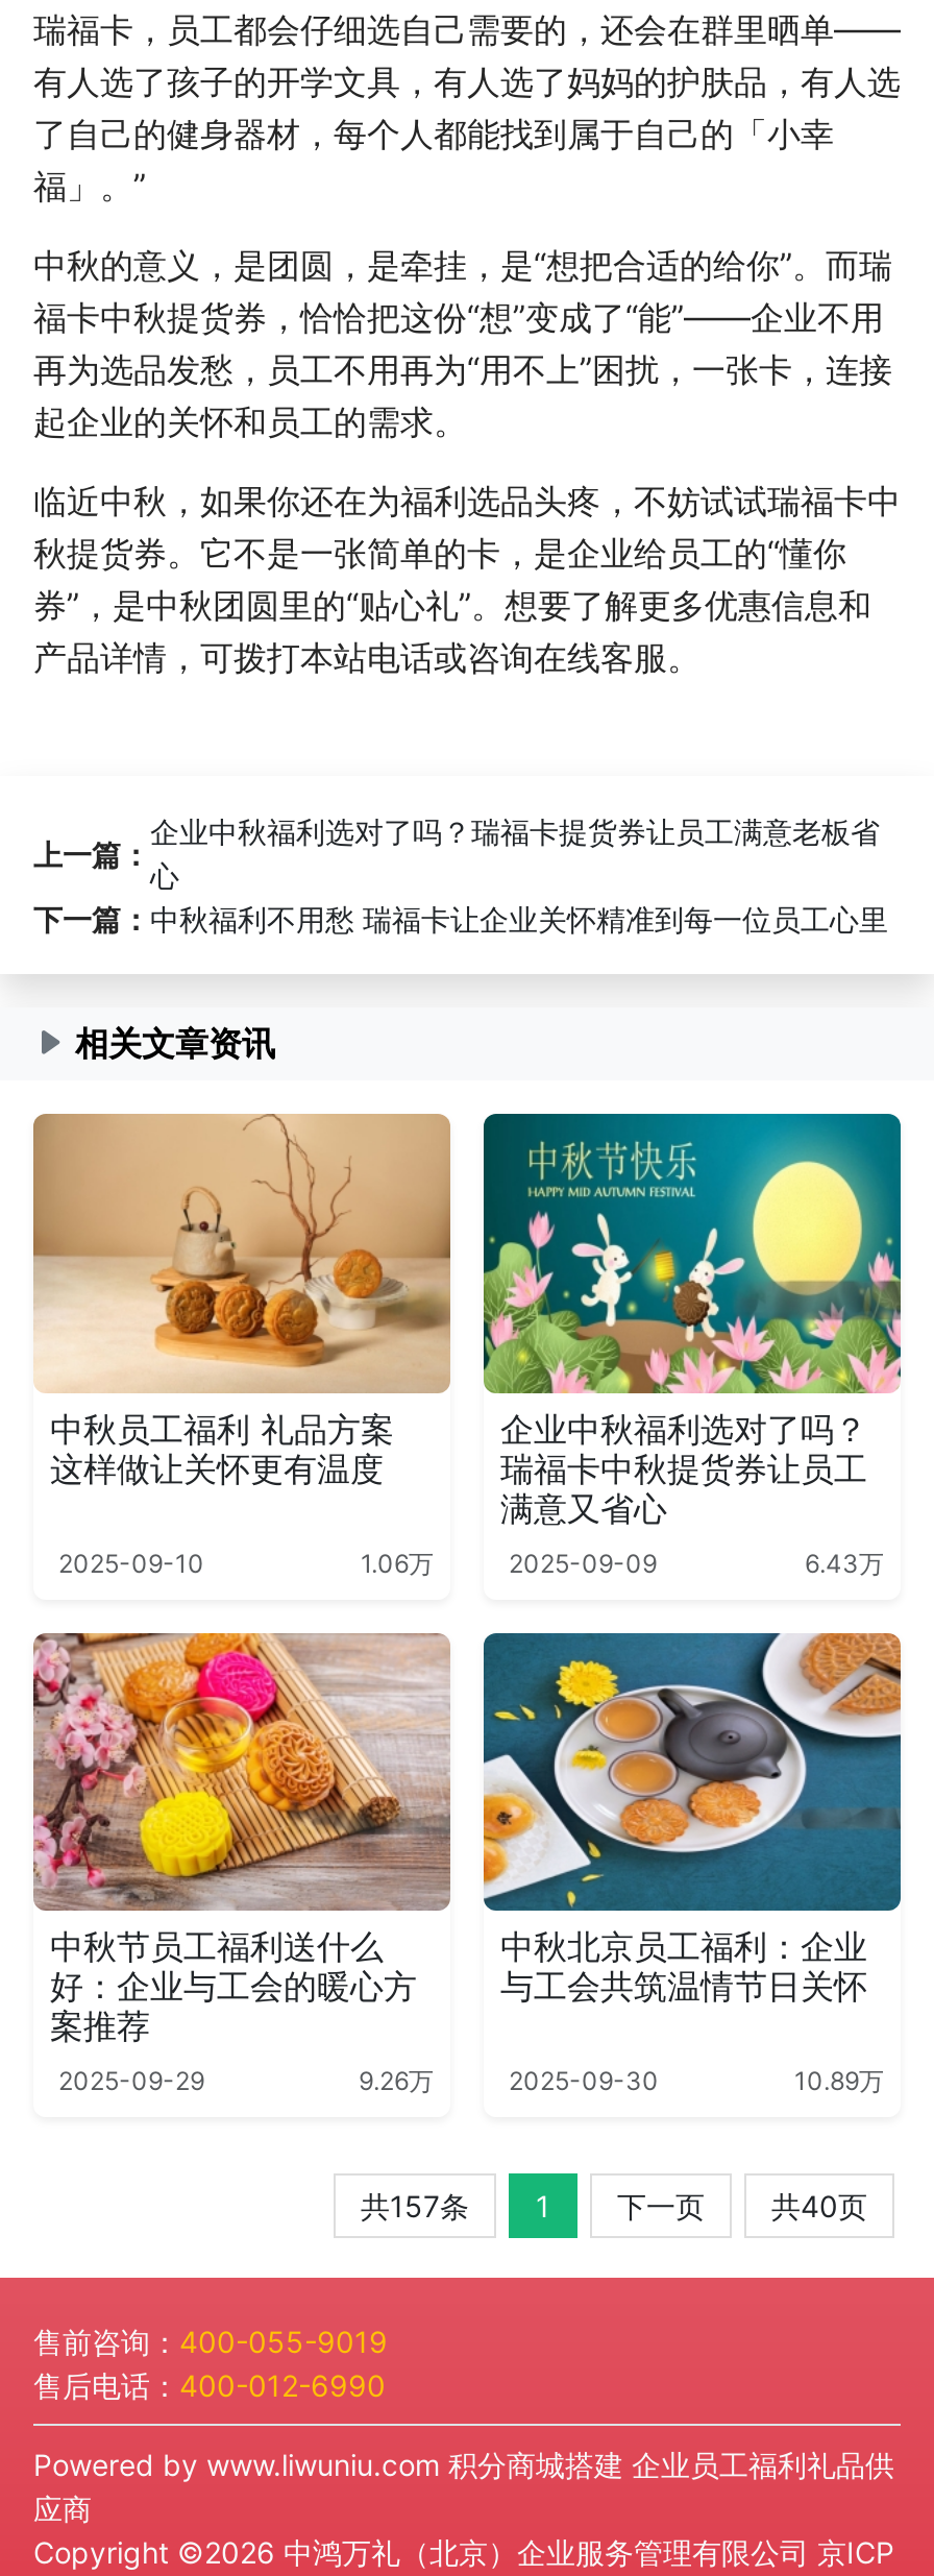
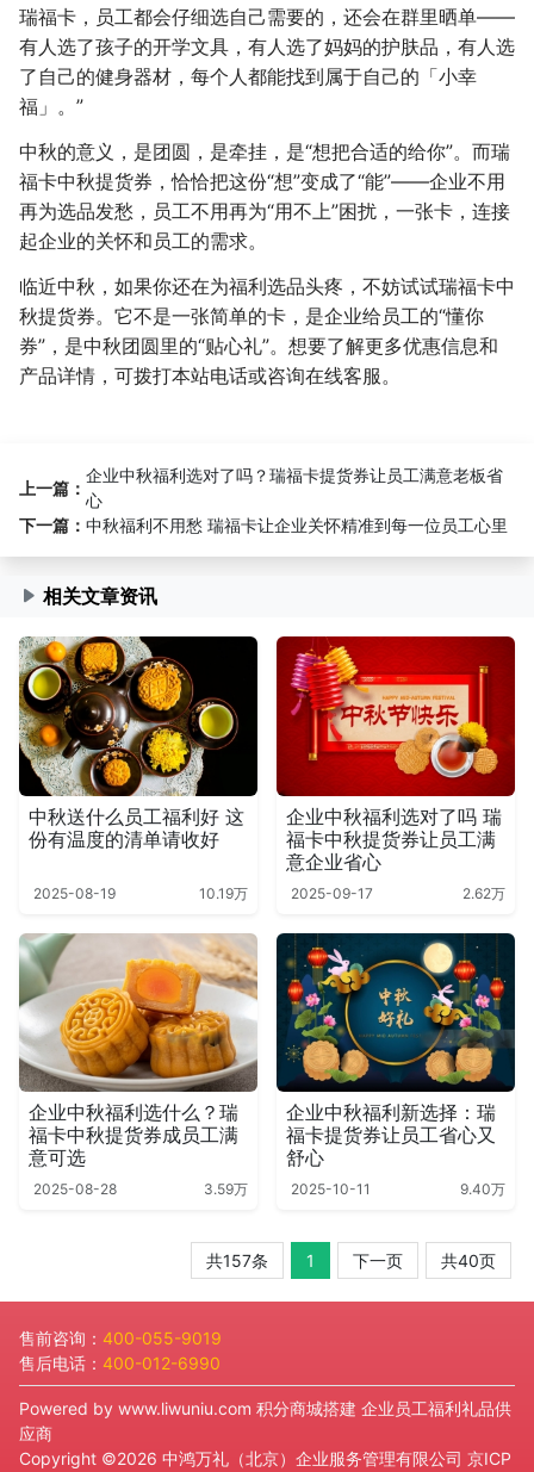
[33,1112,452,1578] [image] | 中秋员工福利 礼品方案 | 这样做让关怀更有温度 | 2025-09-10 | 1.06万 -> [18,635,259,902] [image] | 中秋送什么员工福利好 这 | 份有温度的清单请收好 | 2025-08-19 | 10.19万
[482,1112,903,1578] [image] | 企业中秋福利选对了吗？ | 瑞福卡中秋提货券让员工 | 满意又省心 | 2025-09-09 | 6.43万 -> [275,635,516,902] [image] | 企业中秋福利选对了吗 瑞 | 福卡中秋提货券让员工满 | 意企业省心 | 2025-09-17 | 2.62万
[31,1631,450,2096] [image] | 中秋节员工福利送什么 | 好：企业与工会的暖心方 | 案推荐 | 2025-09-29 | 9.26万 -> [19,933,257,1198] [image] | 企业中秋福利选什么？瑞 | 福卡中秋提货券成员工满 | 意可选 | 2025-08-28 | 3.59万
[482,1631,903,2096] [image] | 中秋北京员工福利：企业 | 与工会共筑温情节日关怀 | 2025-09-30 | 10.89万 -> [275,932,516,1198] [image] | 企业中秋福利新选择：瑞 | 福卡提货券让员工省心又 | 舒心 | 2025-10-11 | 9.40万

